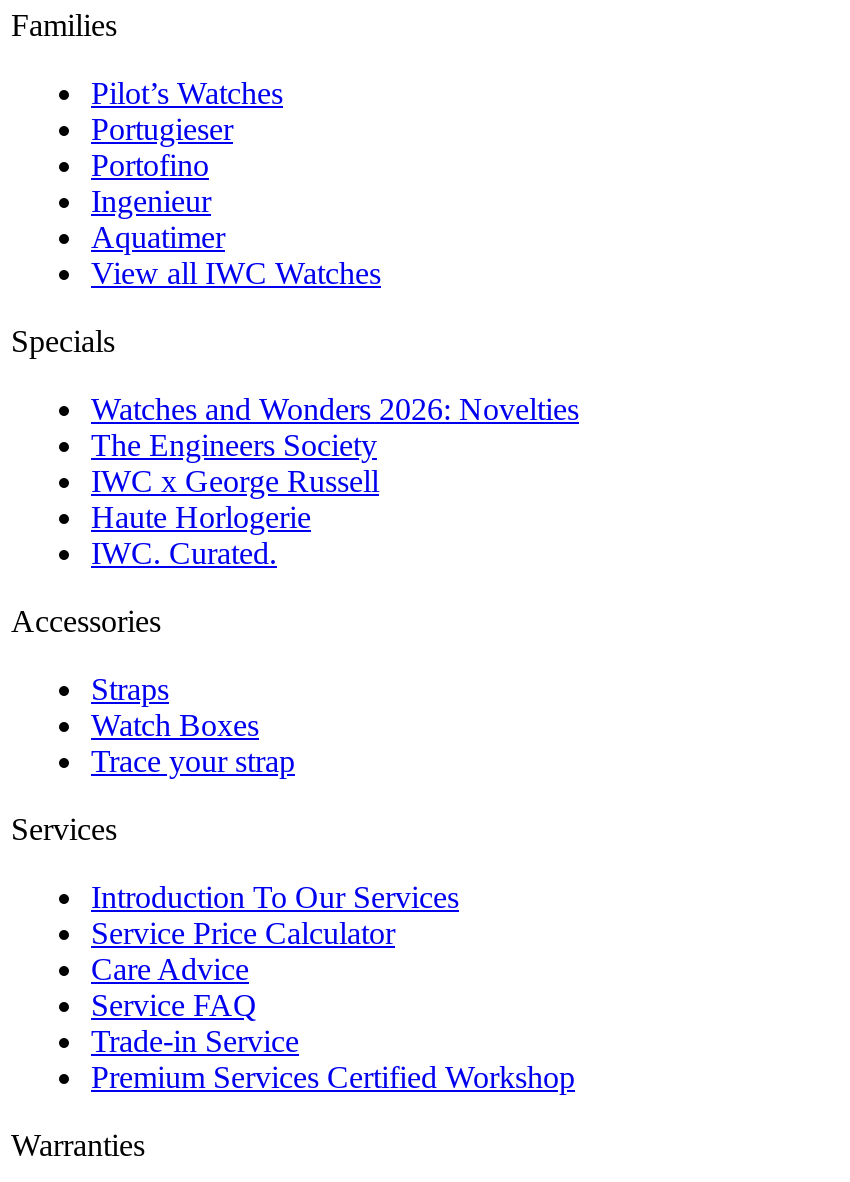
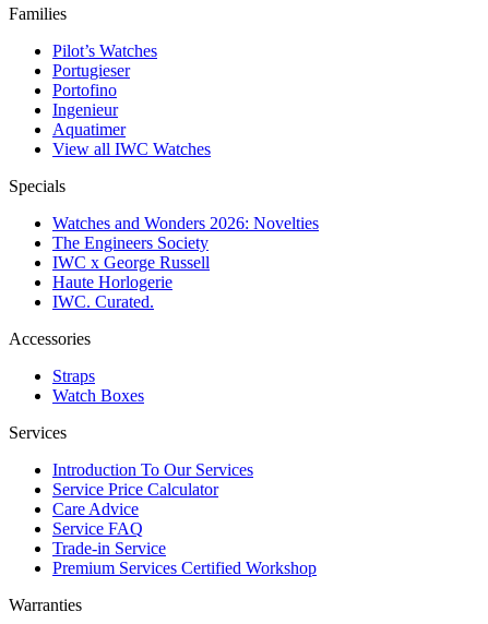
[91,744,295,778] Trace your strap -> none

